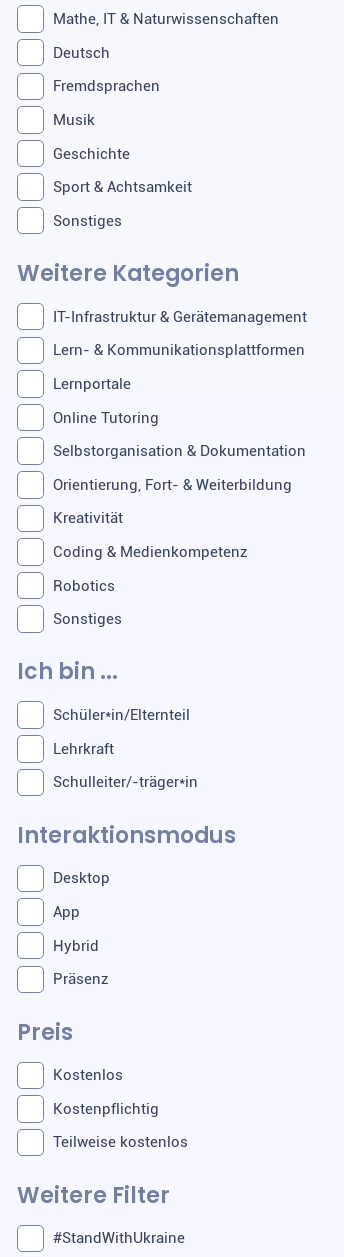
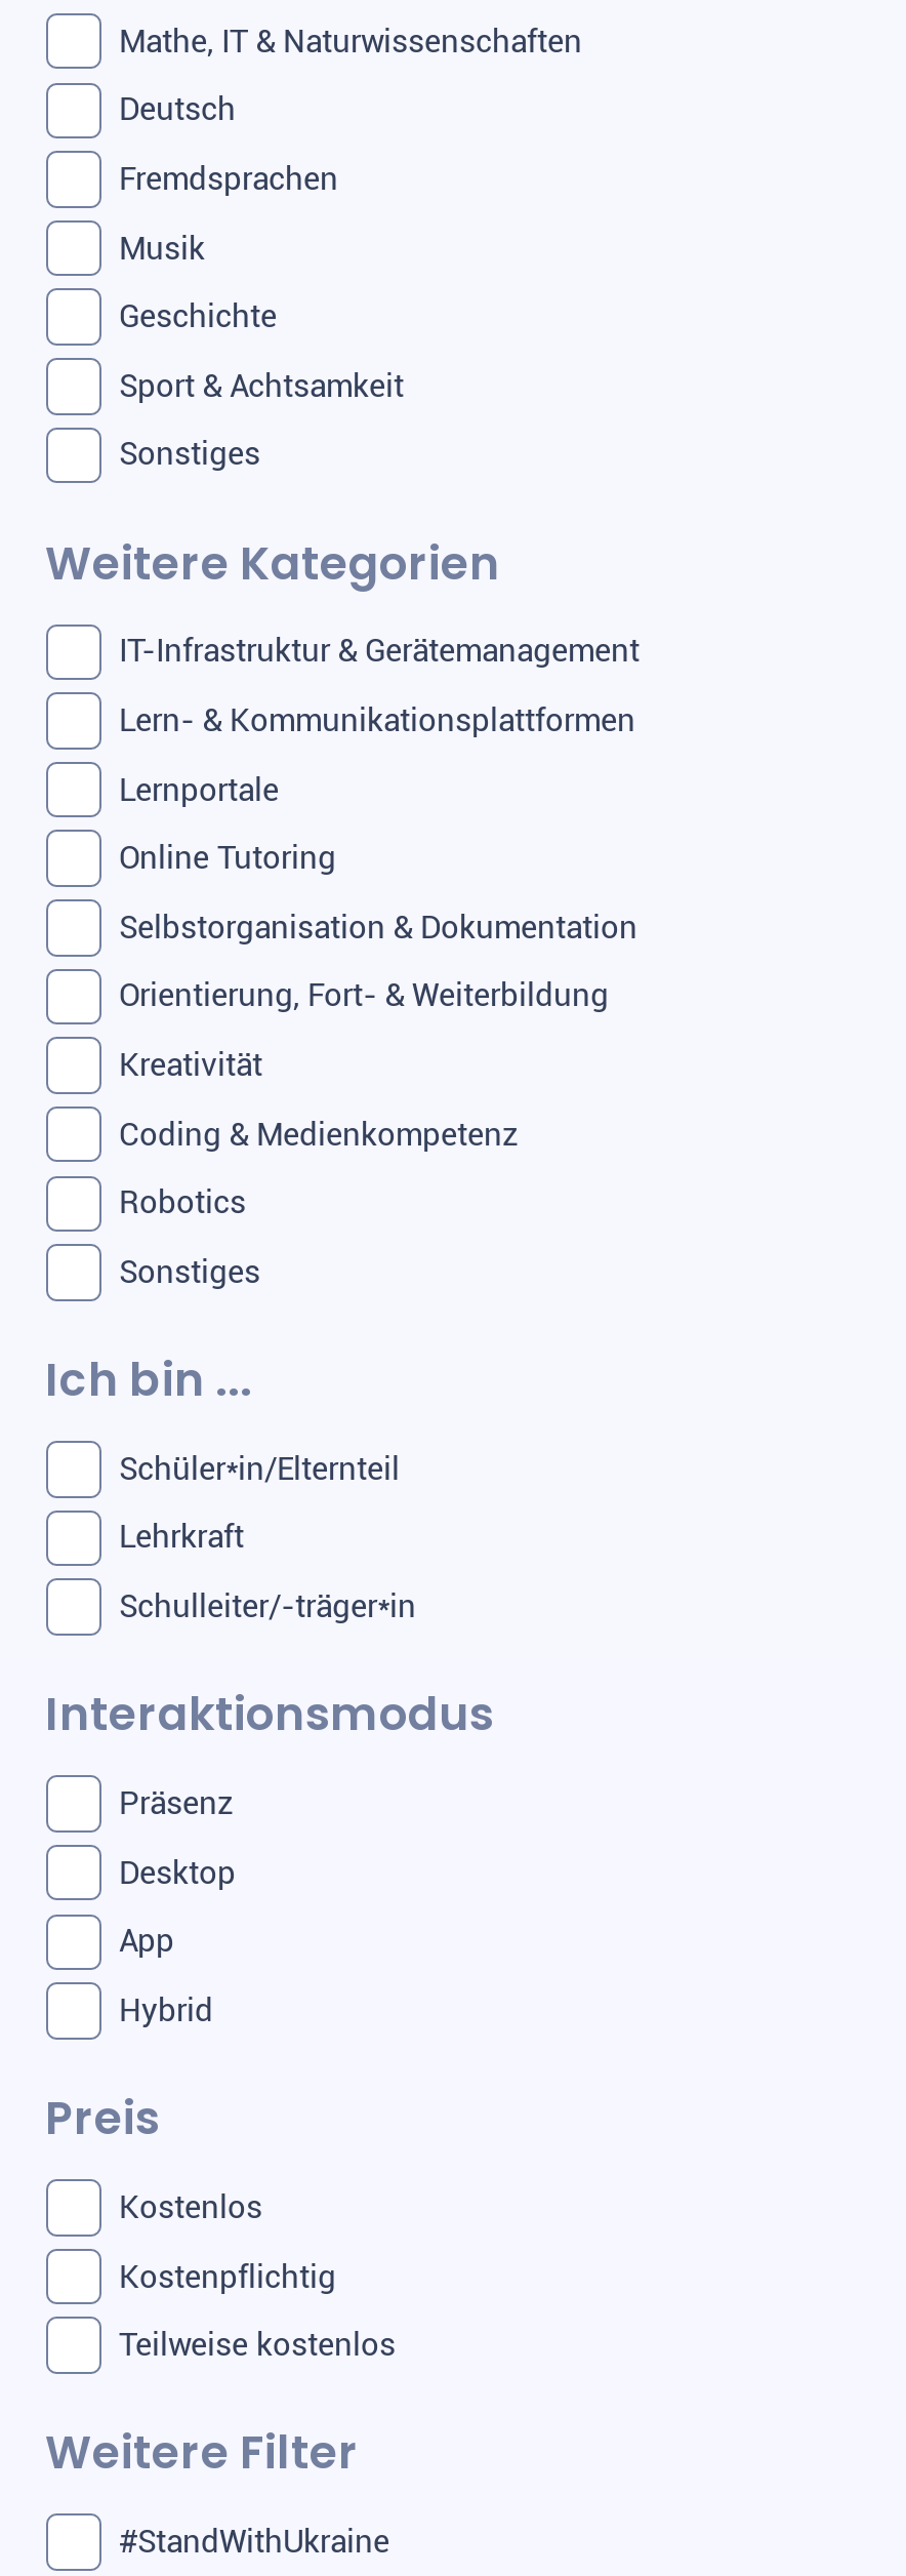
moved [52,869,109,955] -> [119,1854,236,2029]: Desktop | App | Hybrid
moved [52,970,108,988] -> [119,1785,234,1822]: Präsenz

